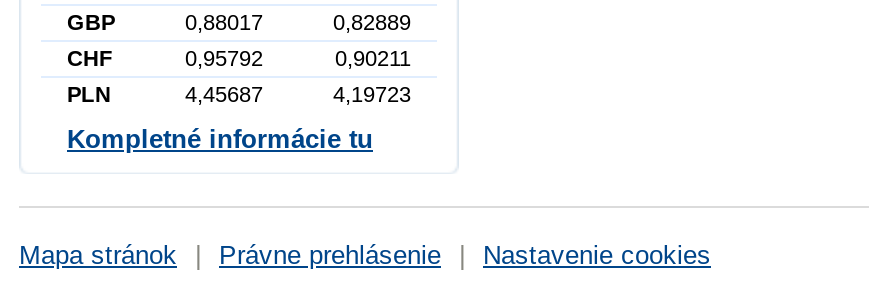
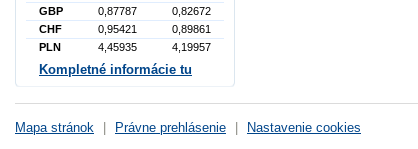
[185,9,263,33] 0,88017 -> [98,4,137,16] 0,87787
[333,9,411,33] 0,82889 -> [172,4,211,16] 0,82672
[185,45,263,69] 0,95792 -> [98,22,137,34] 0,95421
[335,45,411,69] 0,90211 -> [172,22,211,34] 0,89861
[185,81,263,105] 4,45687 -> [98,40,137,52] 4,45935
[333,81,411,105] 4,19723 -> [172,40,211,52] 4,19957

